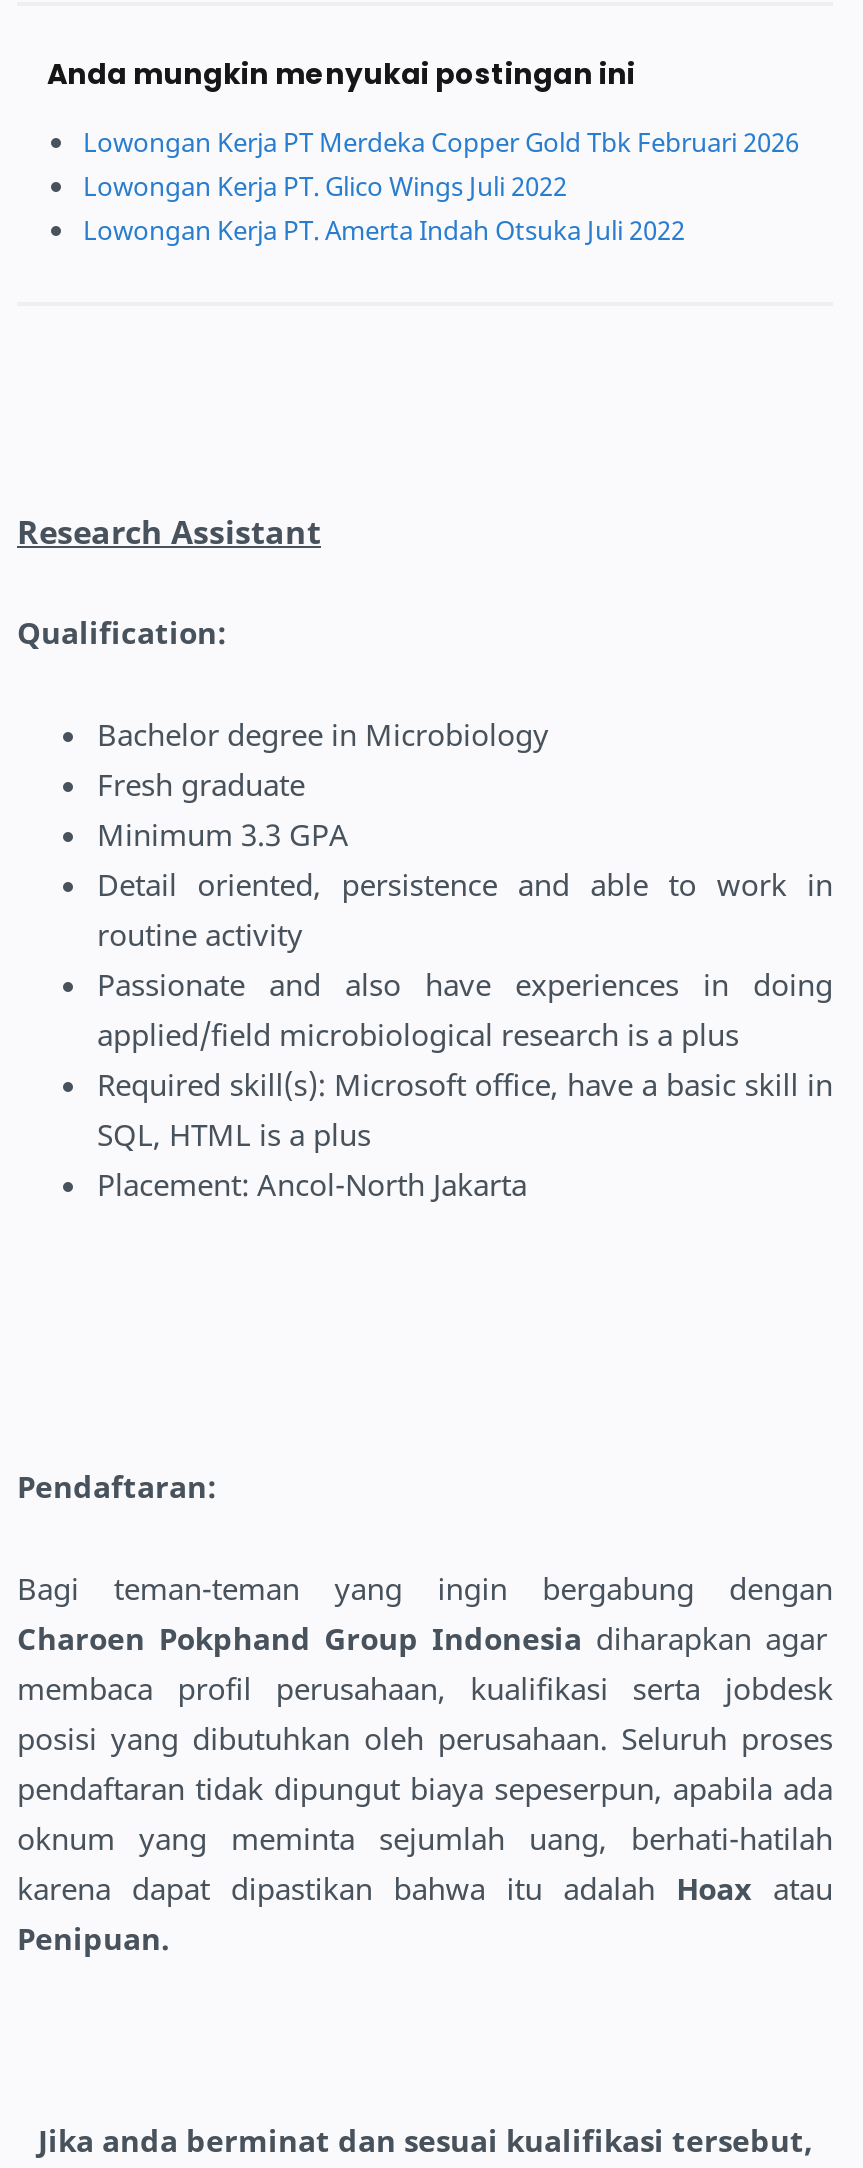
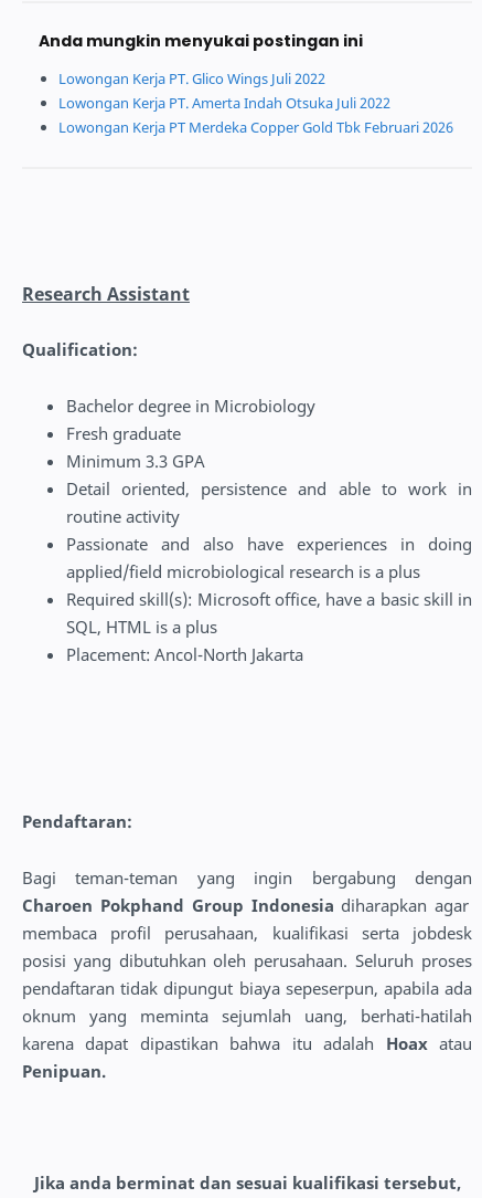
moved [83,124,799,160] -> [58,117,453,137]: Lowongan Kerja PT Merdeka Copper Gold Tbk Februari 2026
moved [83,168,685,248] -> [58,69,390,113]: Lowongan Kerja PT. Glico Wings Juli 2022 | Lowongan Kerja PT. Amerta Indah Otsuka Juli 2022

